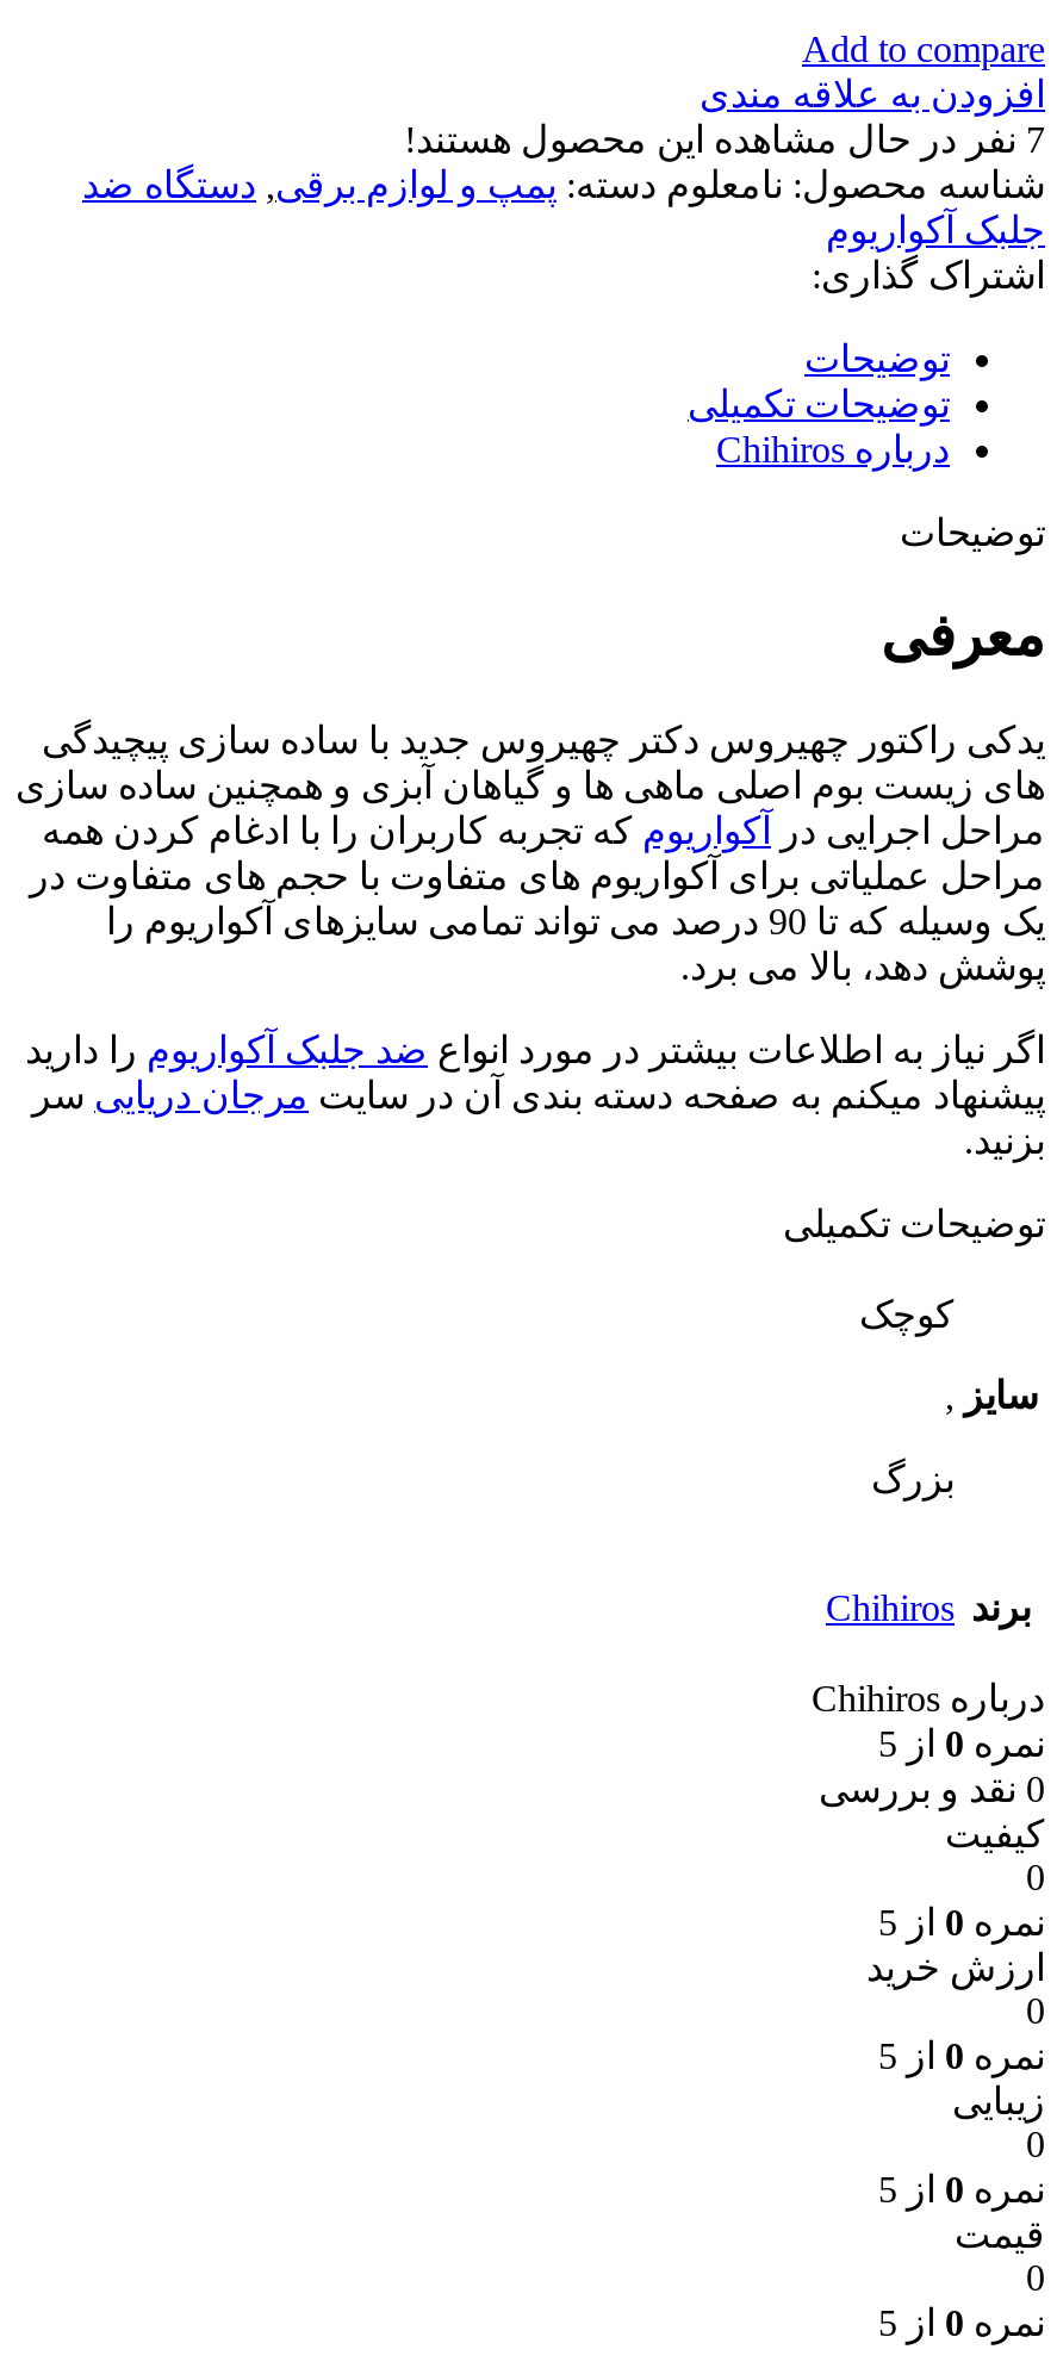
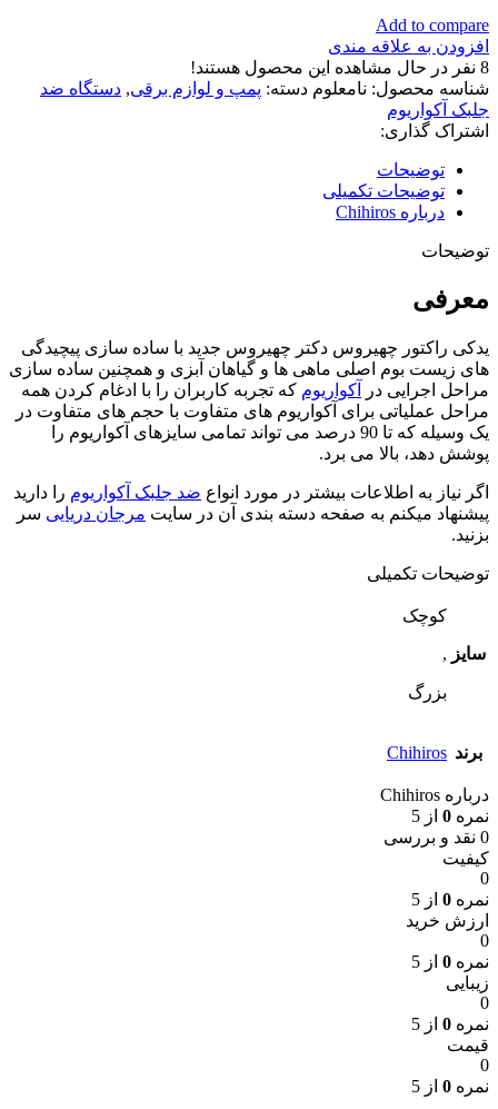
[404,119,1045,159] 7 نفر در حال مشاهده این محصول هستند! -> [190,58,489,77] 8 نفر در حال مشاهده این محصول هستند!

